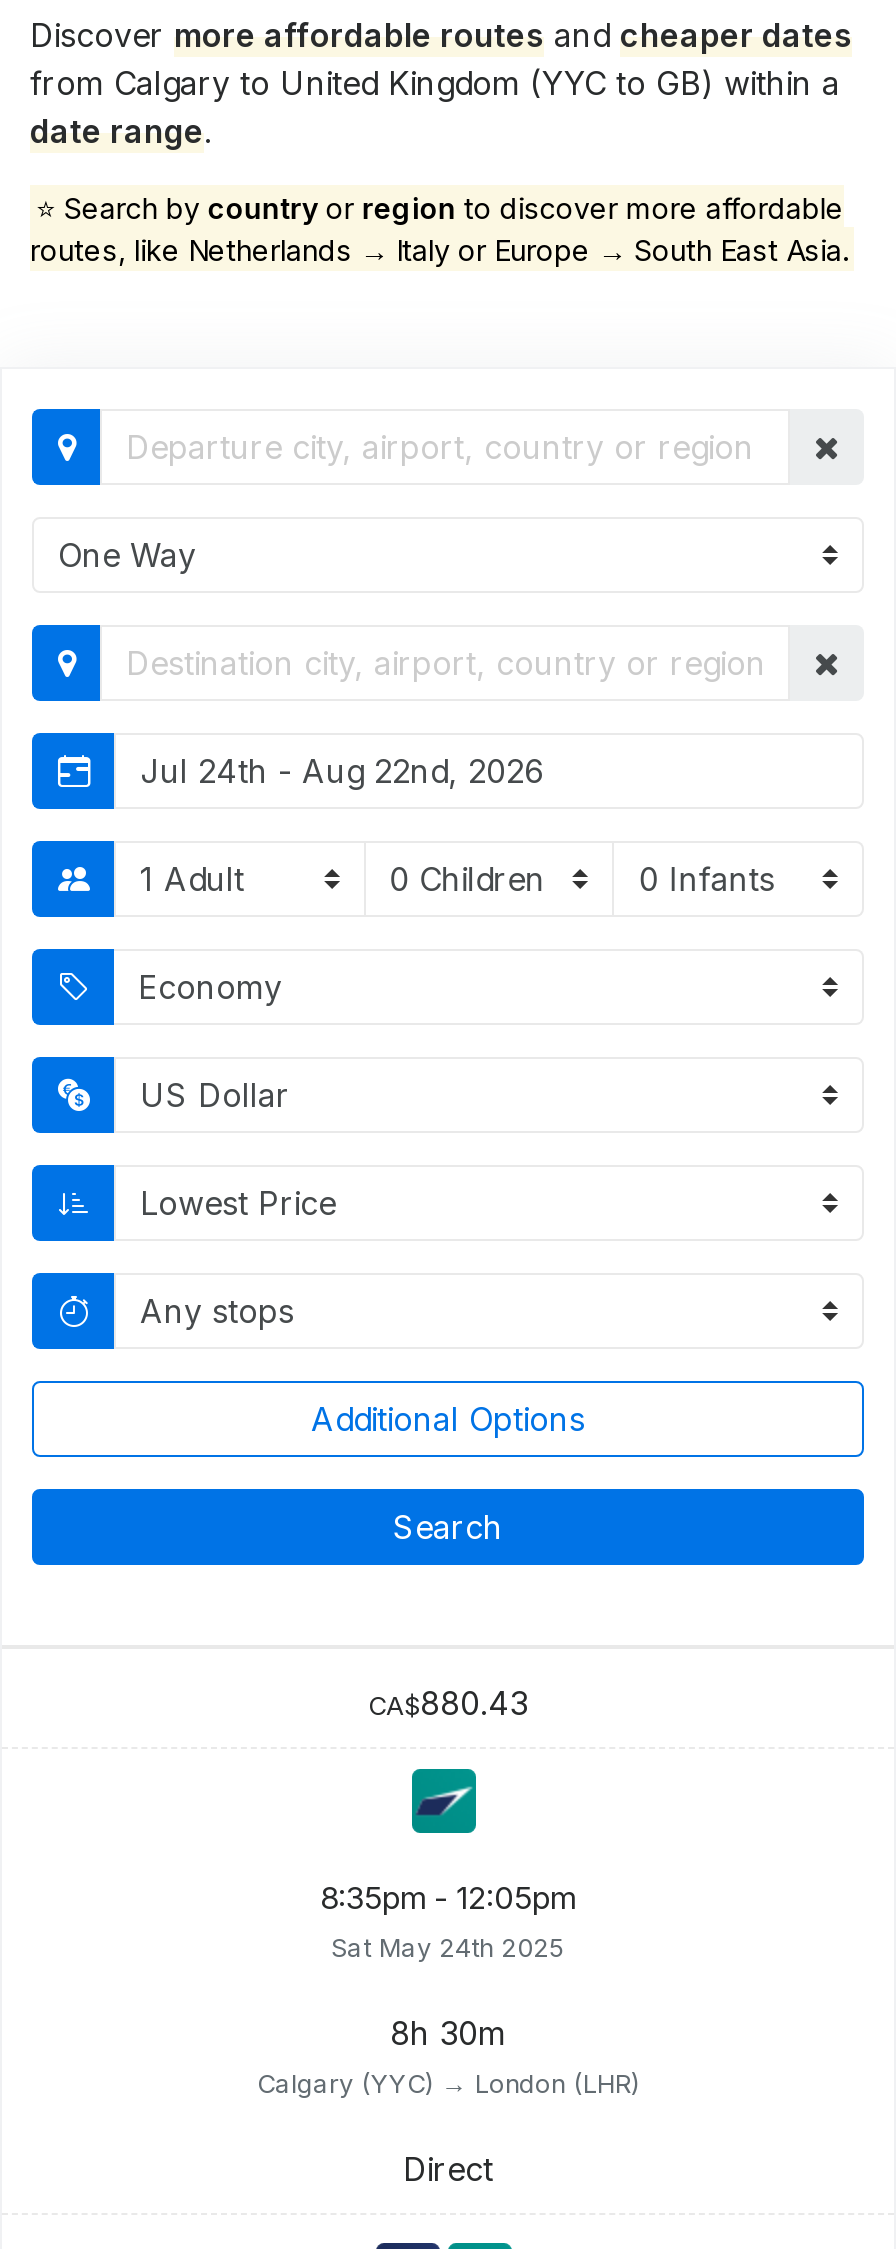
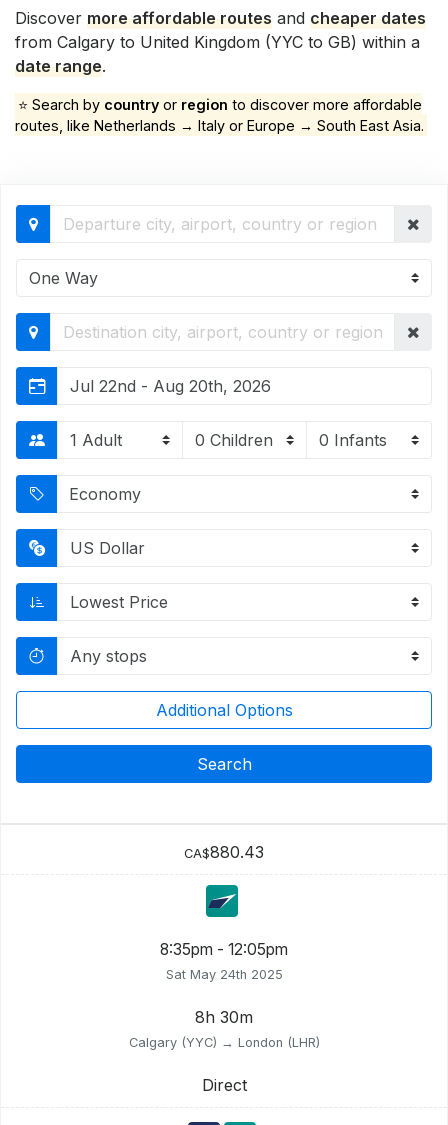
[140,750,544,790] Jul 24th - Aug 22nd, 2026 -> [70,376,271,396] Jul 22nd - Aug 20th, 2026

